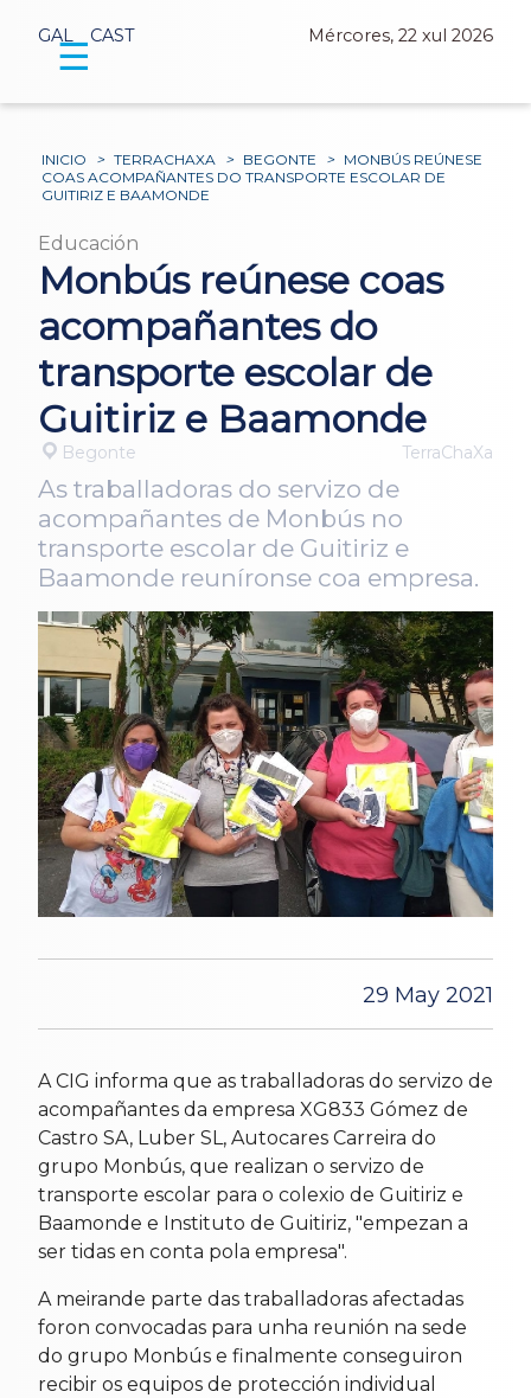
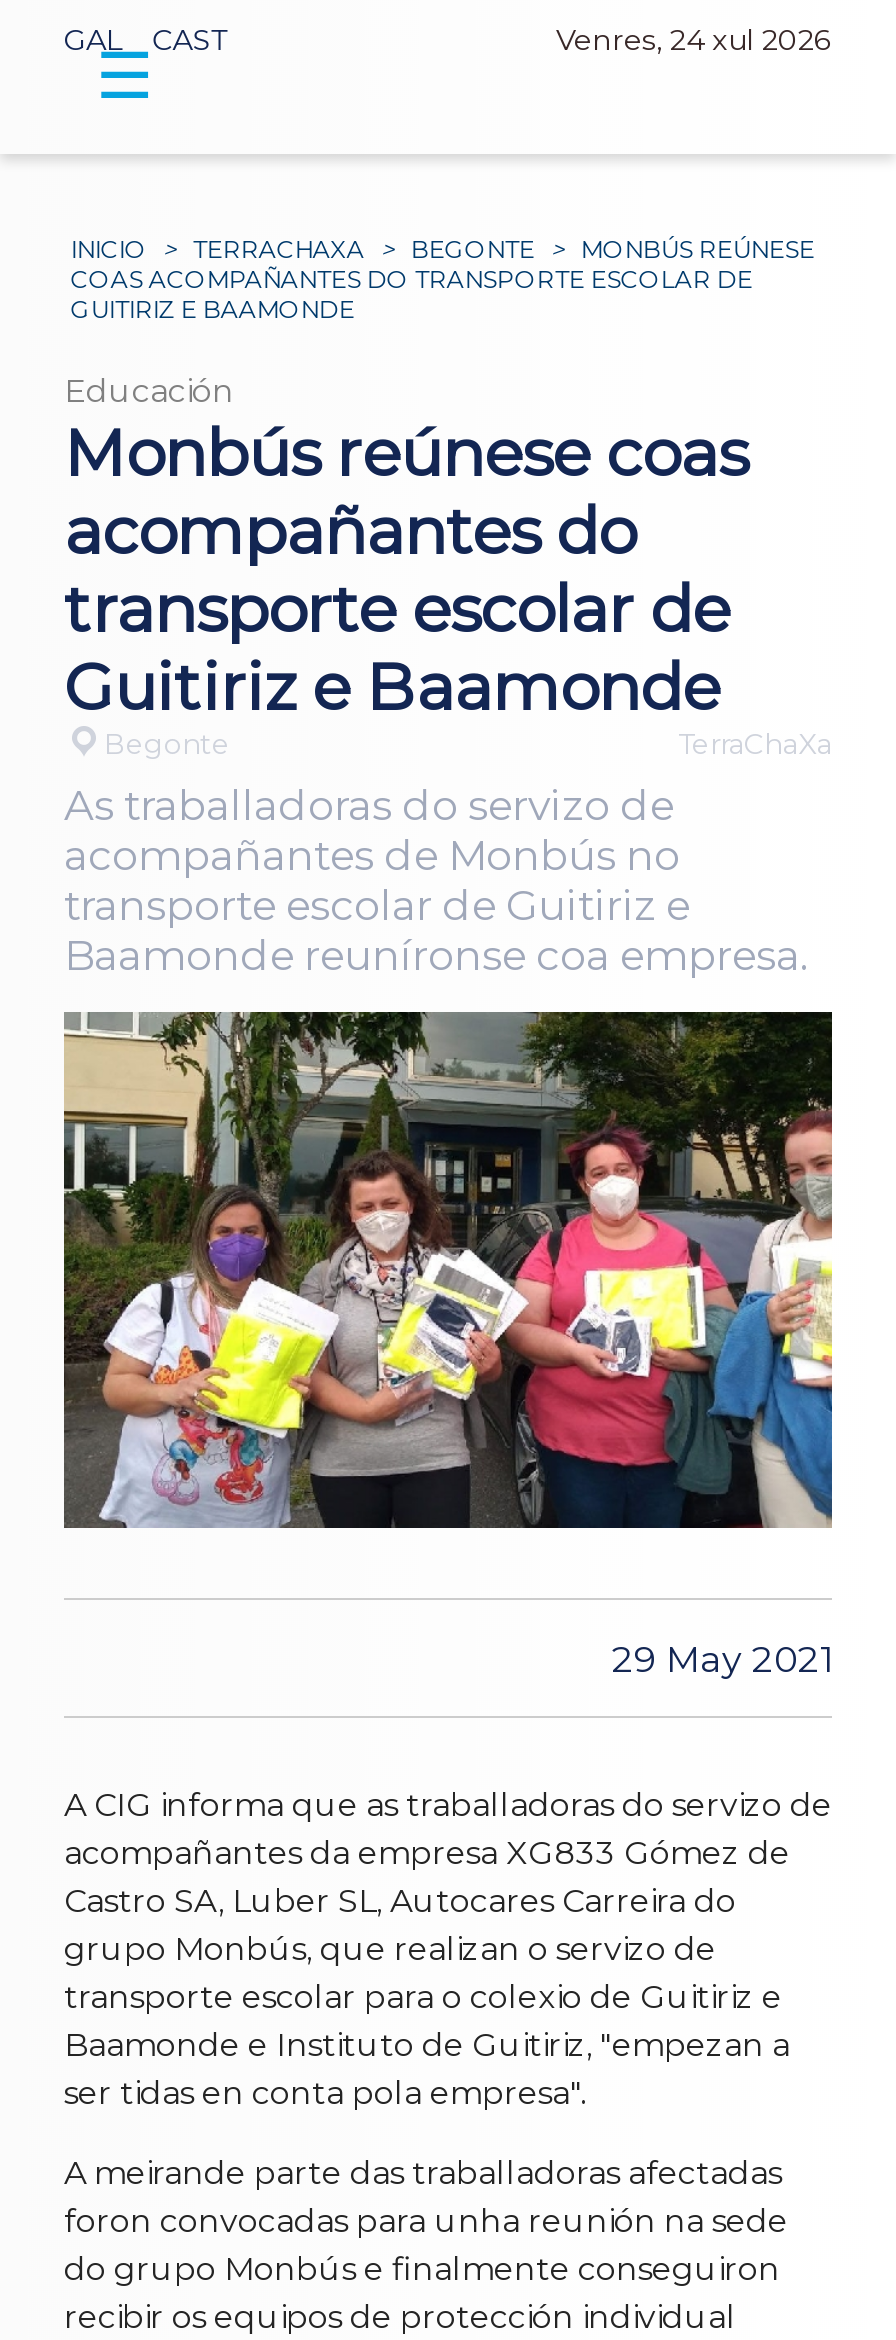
[308,25,493,46] Mércores, 22 xul 2026 -> [556,22,832,58] Venres, 24 xul 2026

